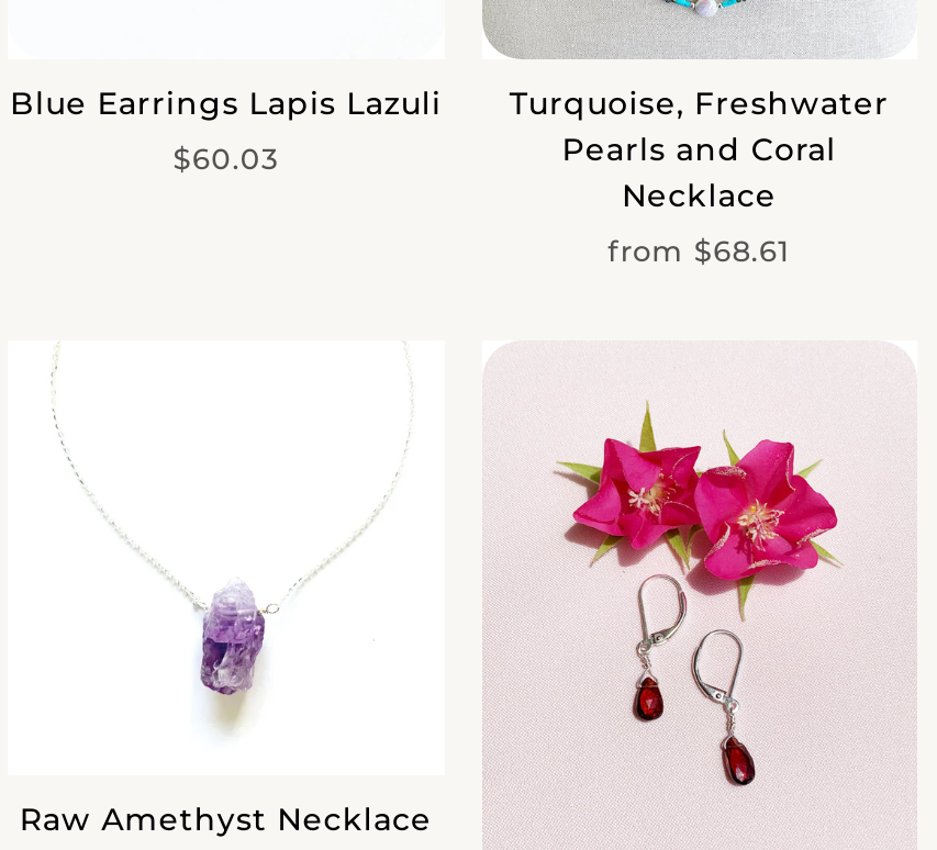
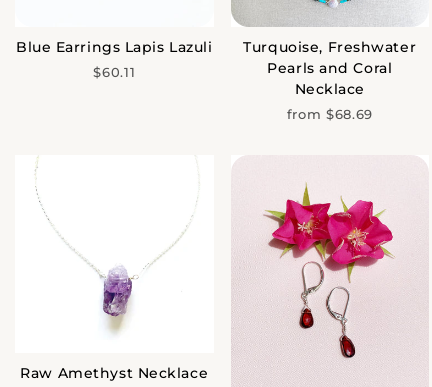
[173,139,278,175] $60.03 -> [93,63,135,79] $60.11
[608,232,790,267] from $68.61 -> [287,105,373,121] from $68.69

